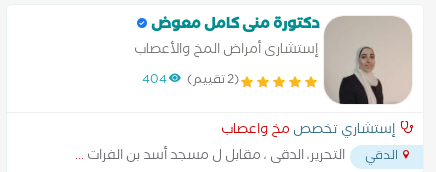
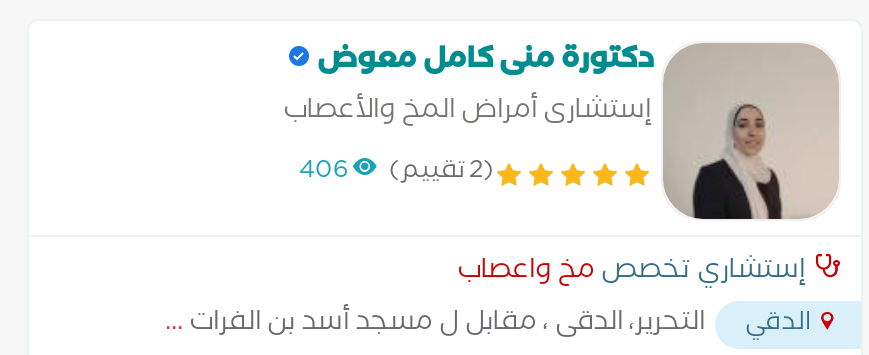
[142,70,167,93] 404 -> [299,151,349,197] 406

